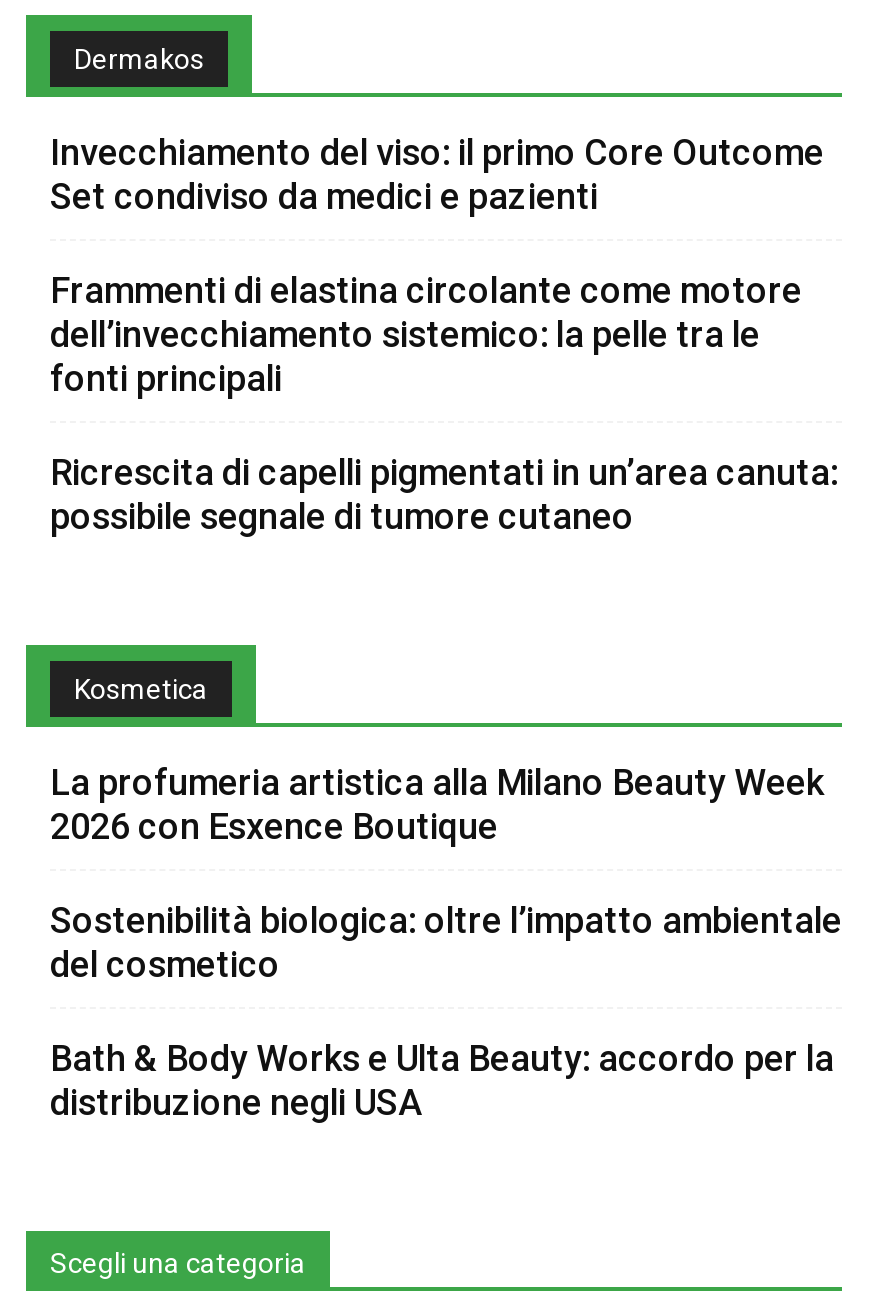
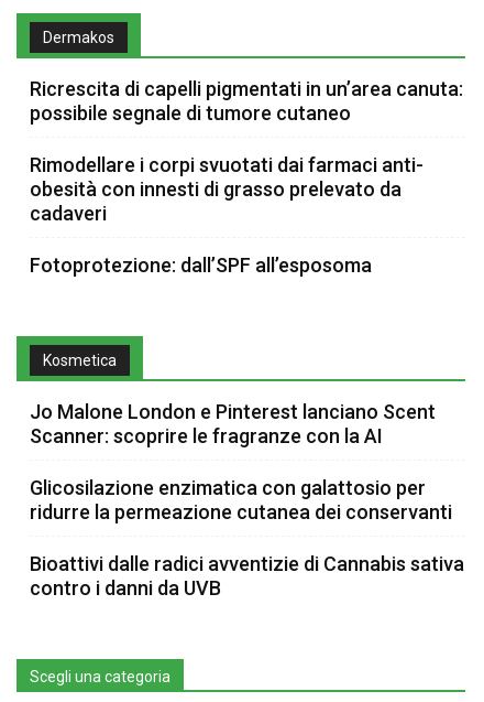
[50,131,824,399] Invecchiamento del viso: il primo Core Outcome | Set condiviso da medici e pazienti | Frammenti di elastina circolante come motore | dell’invecchiamento sistemico: la pelle tra le | fonti principali -> none
moved [50,451,838,537] -> [30,77,463,124]: Ricrescita di capelli pigmentati in un’area canuta: | possibile segnale di tumore cutaneo
none -> [30,153,424,276] Rimodellare i corpi svuotati dai farmaci anti- | obesità con innesti di grasso prelevato da | cadaveri | Fotoprotezione: dall’SPF all’esposoma
[50,761,824,847] La profumeria artistica alla Milano Beauty Week | 2026 con Esxence Boutique -> [30,400,436,447] Jo Malone London e Pinterest lanciano Scent | Scanner: scoprire le fragranze con la AI
[50,899,842,985] Sostenibilità biologica: oltre l’impatto ambientale | del cosmetico -> [30,476,452,523] Glicosilazione enzimatica con galattosio per | ridurre la permeazione cutanea dei conservanti
[50,1037,834,1123] Bath & Body Works e Ulta Beauty: accordo per la | distribuzione negli USA -> [30,552,464,599] Bioattivi dalle radici avventizie di Cannabis sativa | contro i danni da UVB

